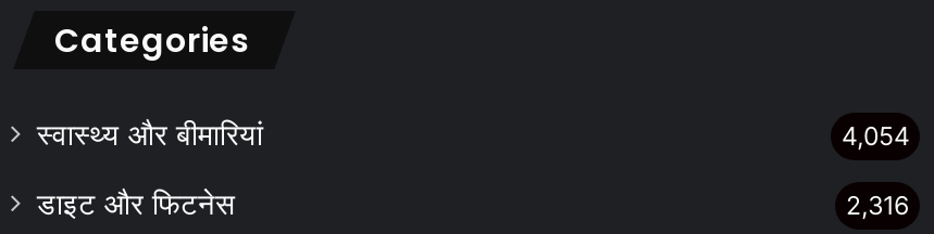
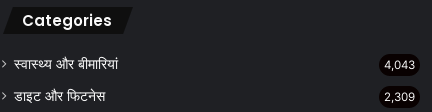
[842,120,909,151] 4,054 -> [384,57,415,71] 4,043
[846,190,909,220] 2,316 -> [384,89,415,103] 2,309

